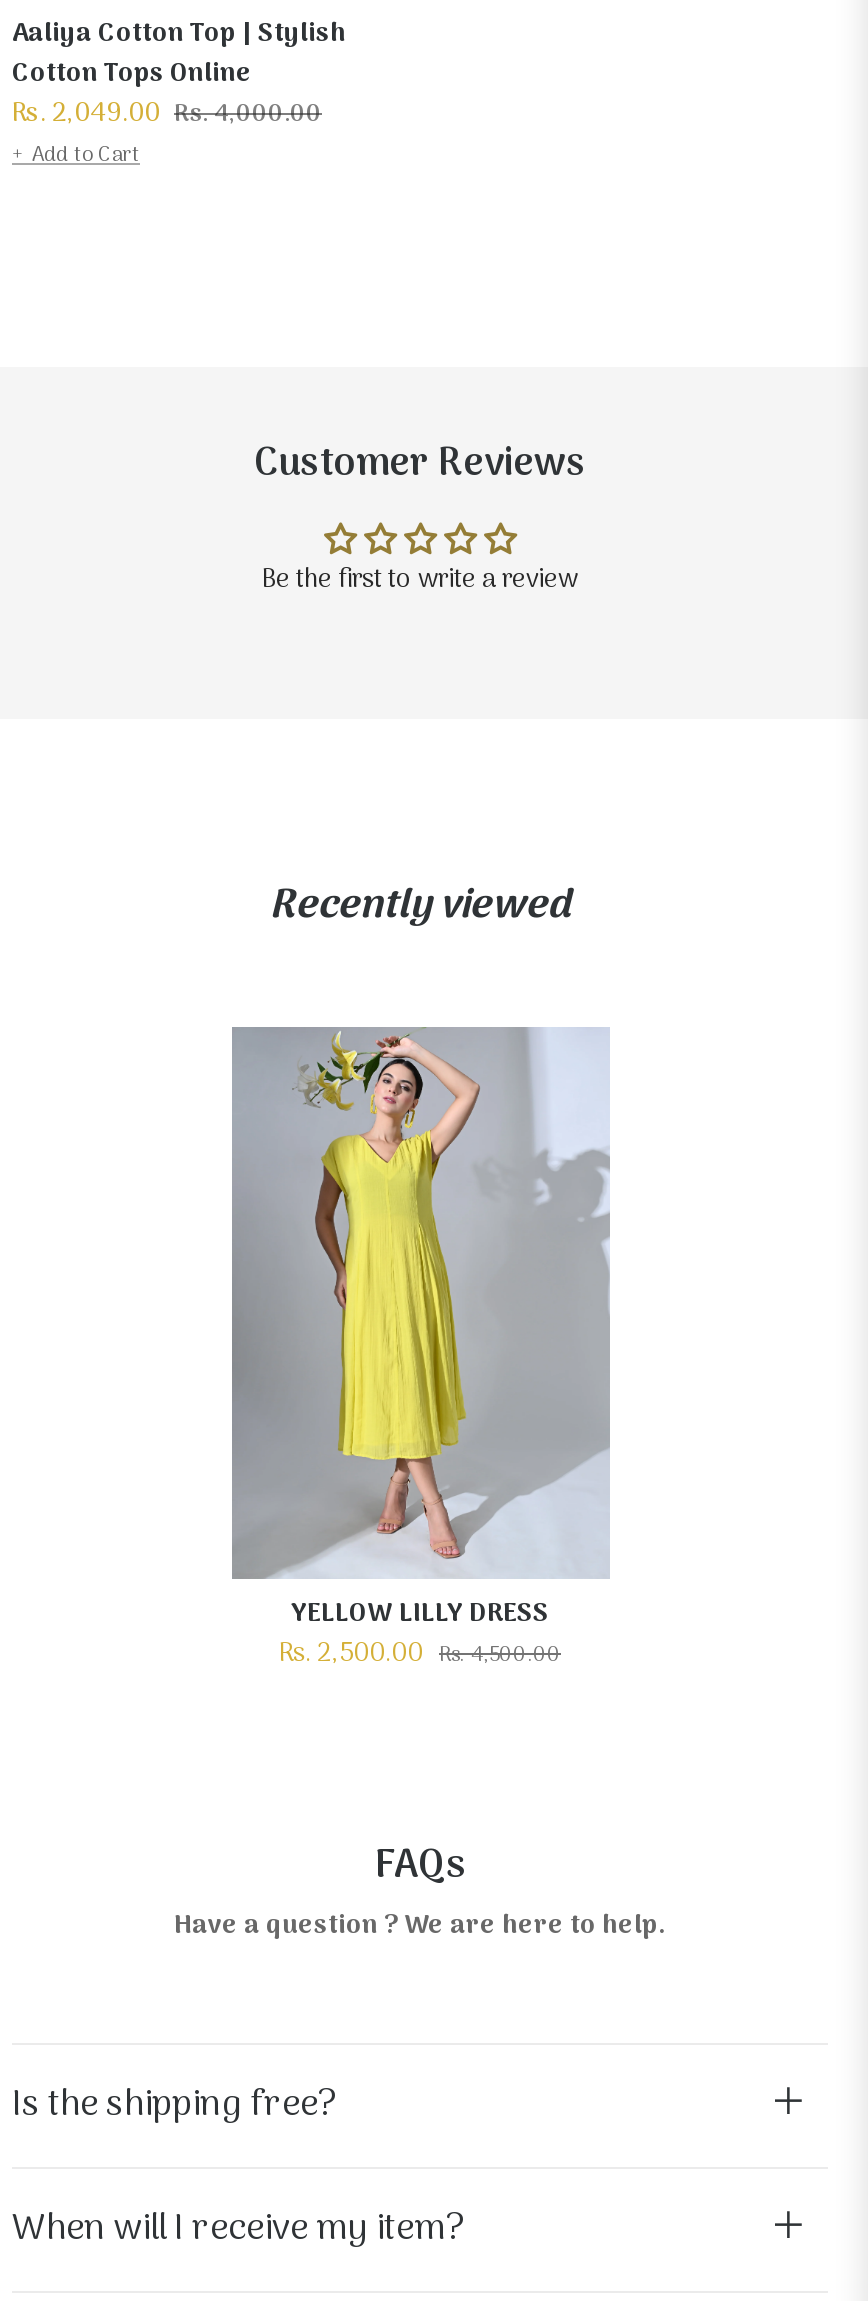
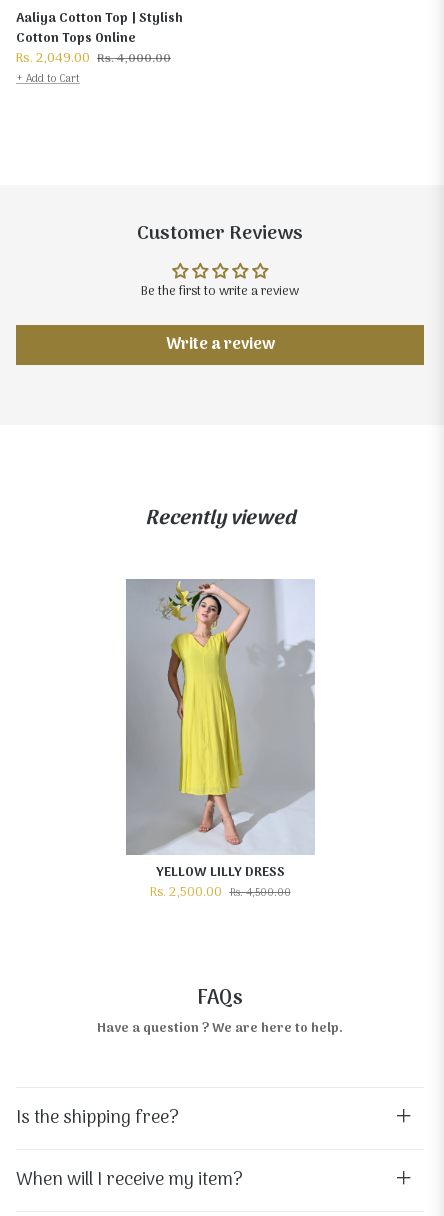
none -> [165,332,274,358] Write a review

